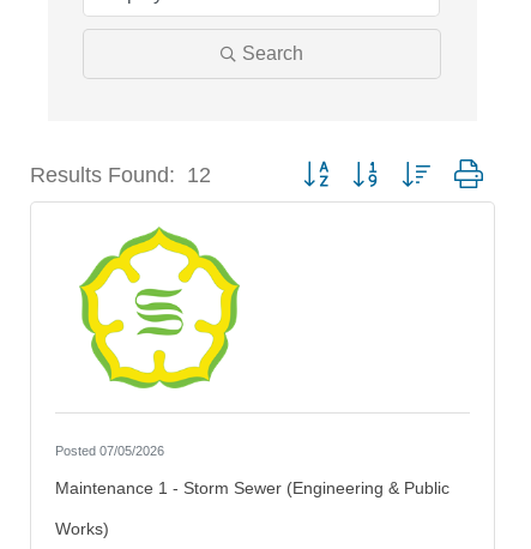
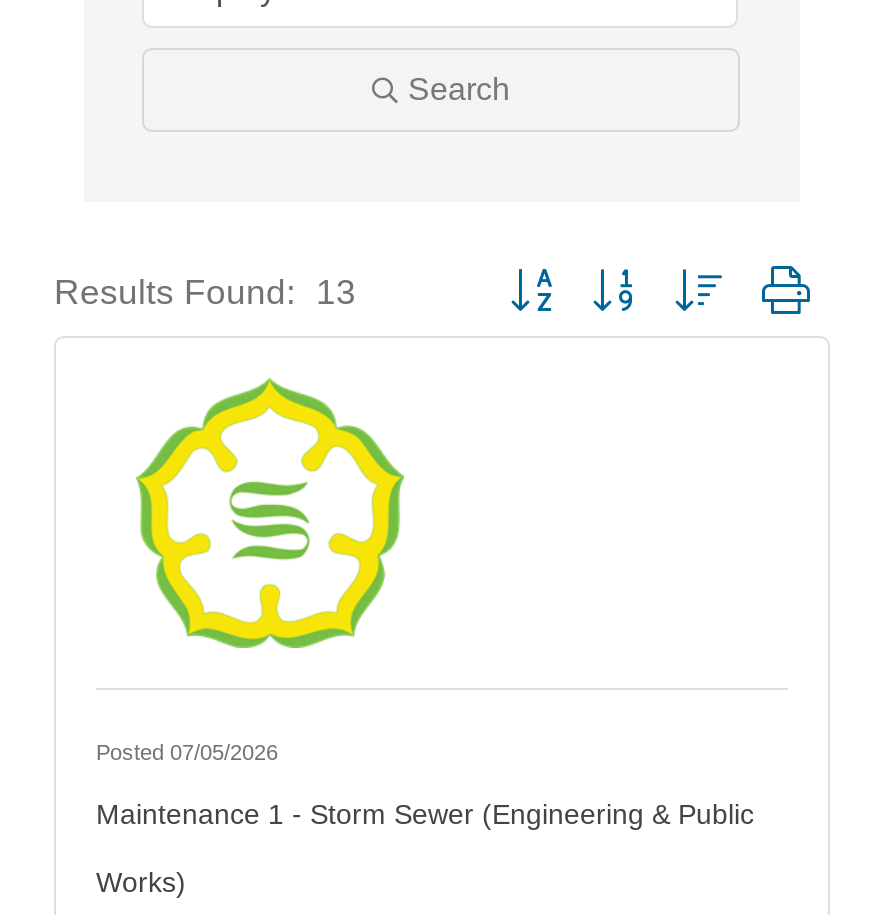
[30,163,211,187] Results Found: 12 -> [54,271,356,311] Results Found: 13

